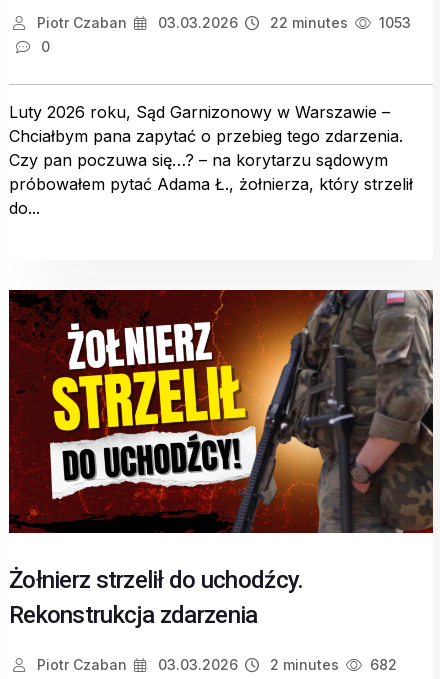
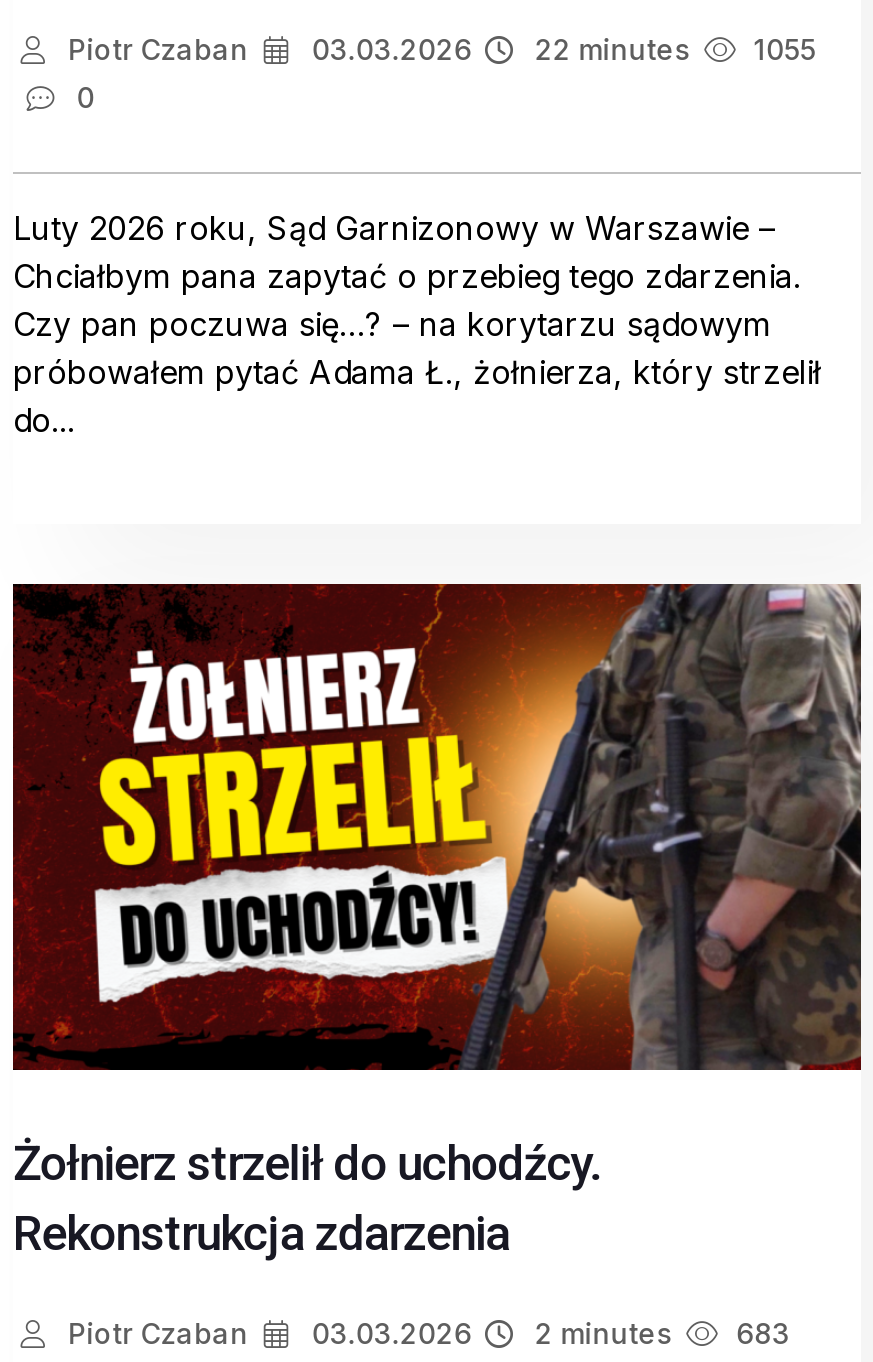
[33,14,411,31] Piotr Czaban 03.03.2026 22 minutes 1053 -> [60,33,816,67] Piotr Czaban 03.03.2026 22 minutes 1055
[33,656,397,673] Piotr Czaban 03.03.2026 2 minutes 682 -> [60,1317,790,1351] Piotr Czaban 03.03.2026 2 minutes 683

